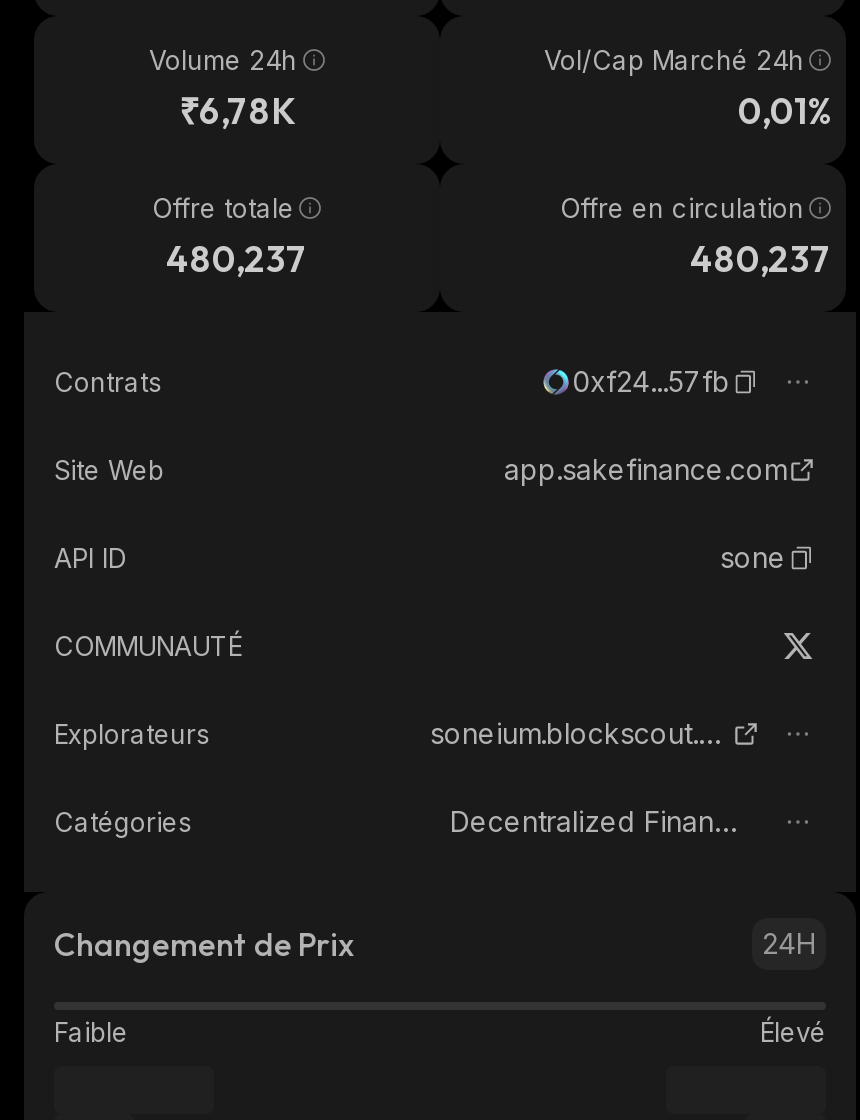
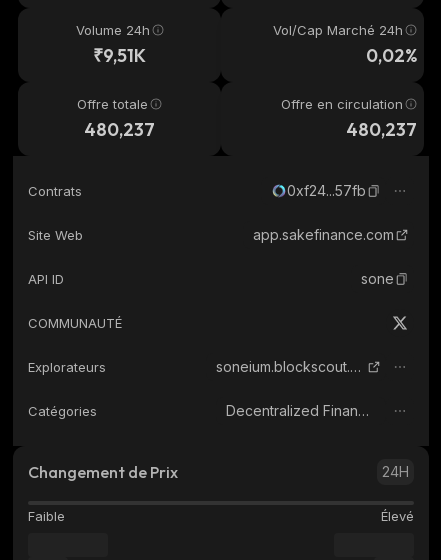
[179,88,295,134] ₹6,78K -> [93,44,146,67] ₹9,51K
[738,88,832,134] 0,01% -> [366,44,417,67] 0,02%

